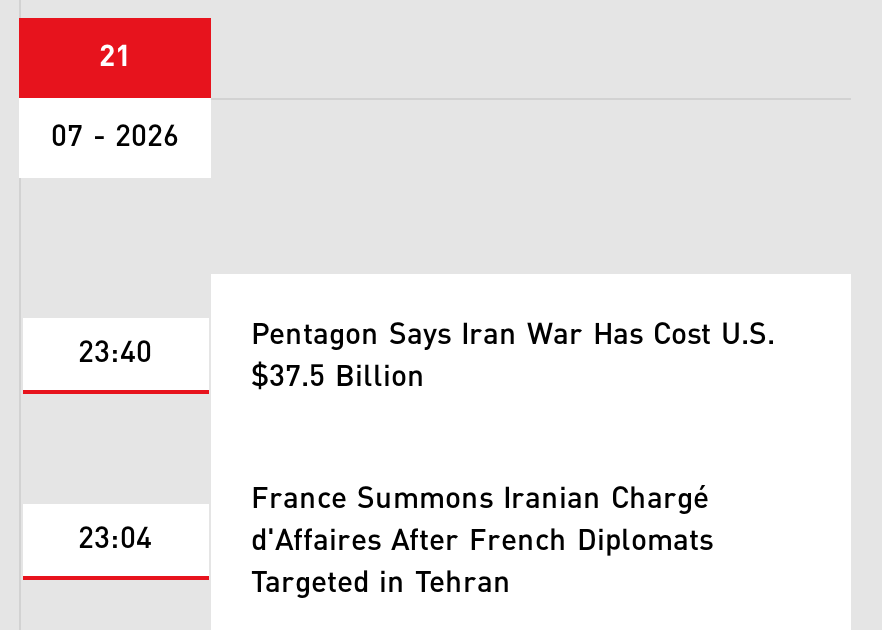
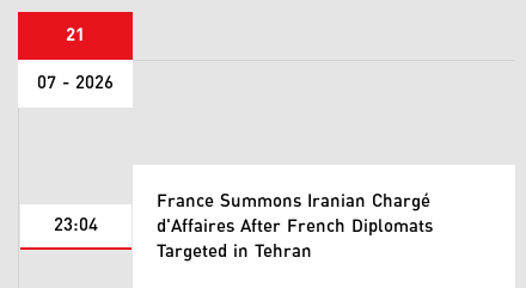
[78,306,775,406] 23:40 | Pentagon Says Iran War Has Cost U.S. | $37.5 Billion -> none

